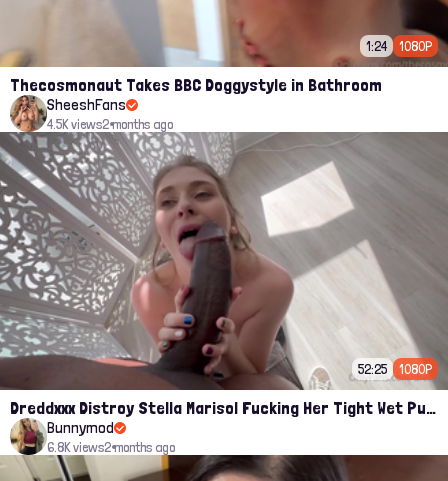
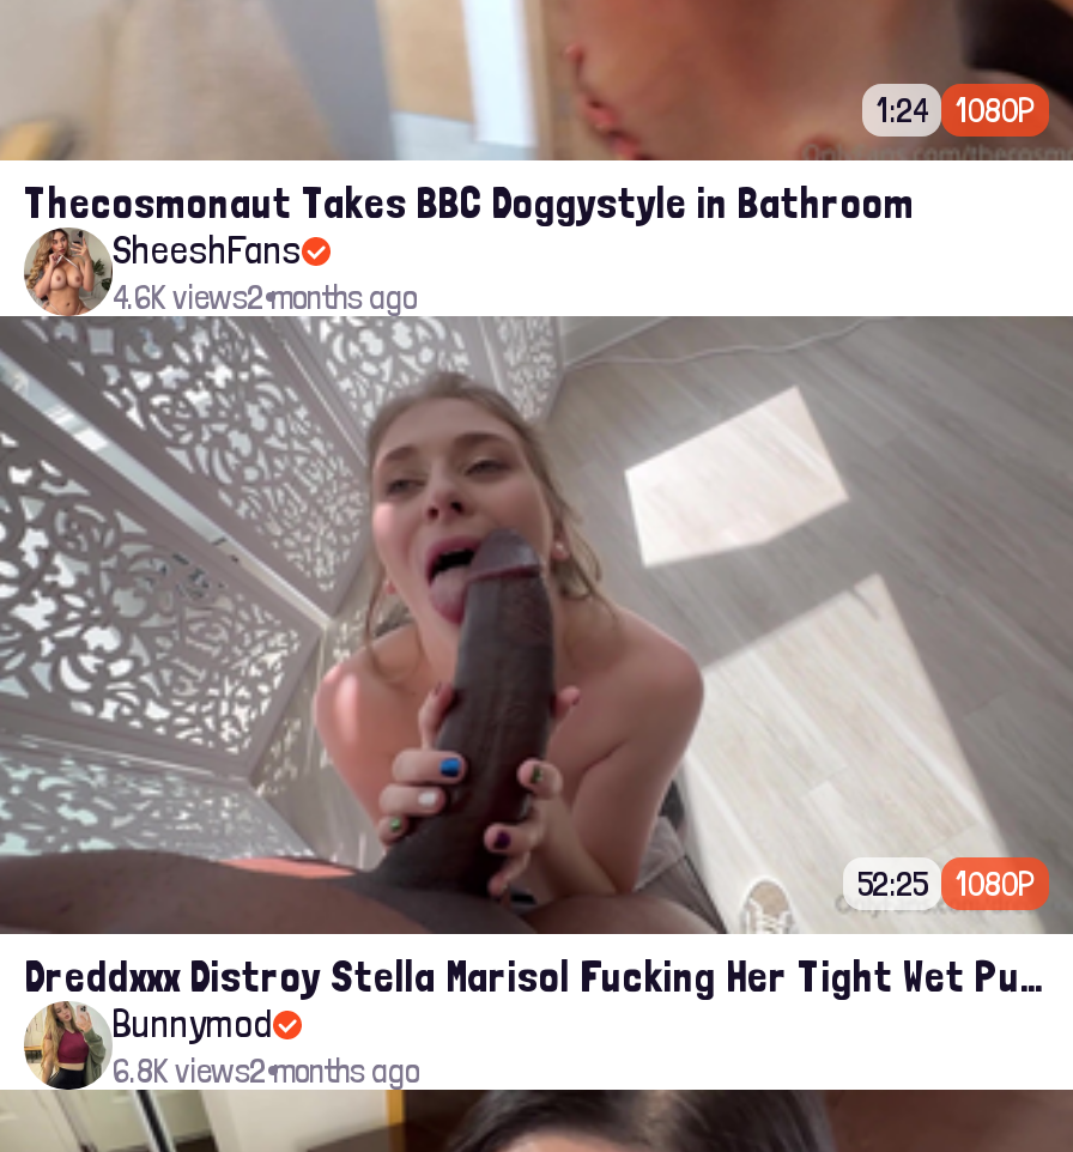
[47,116,173,132] 4.5K views2 months ago -> [113,278,417,316] 4.6K views2 months ago

